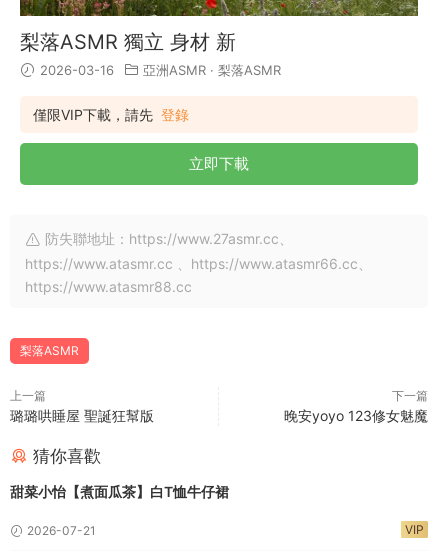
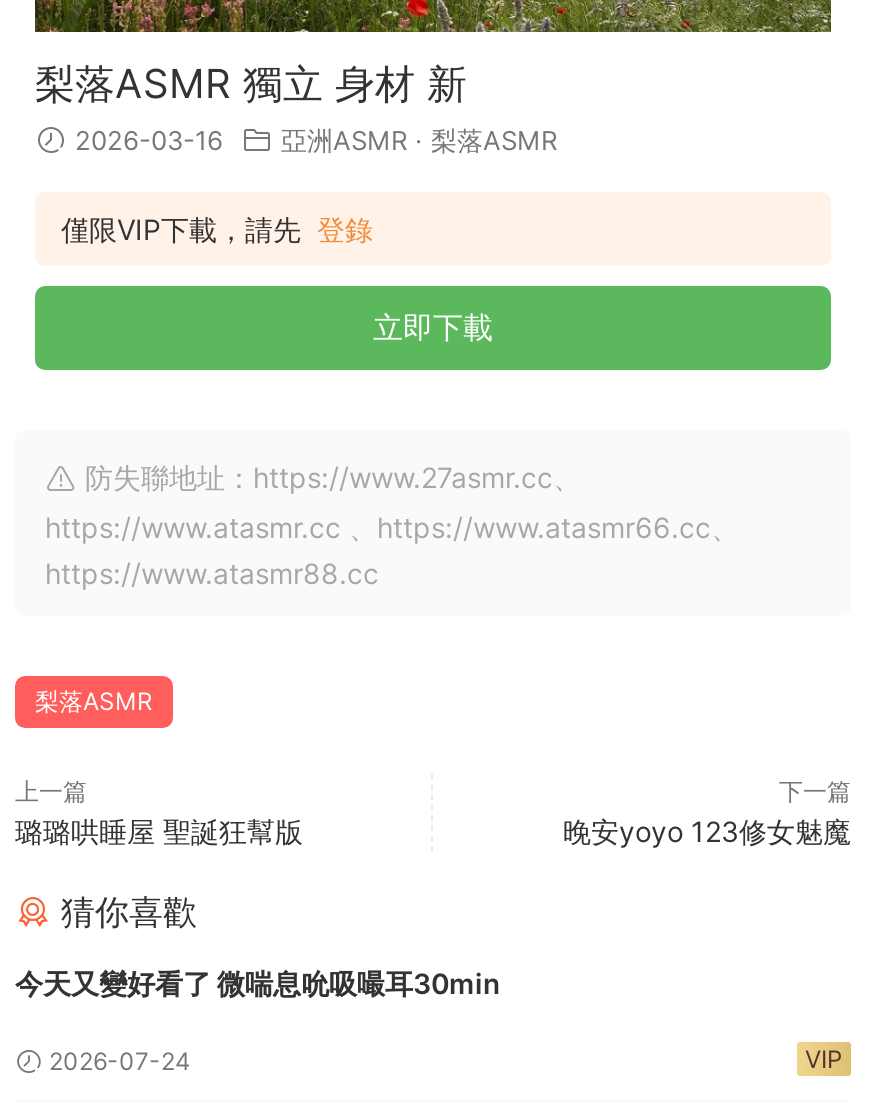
[10,483,229,500] 甜菜小怡【煮面瓜茶】白T恤牛仔裙 -> [15,965,501,999] 今天又變好看了 微喘息吮吸嘬耳30min
[24,523,96,538] 2026-07-21 -> [43,1045,191,1075] 2026-07-24

